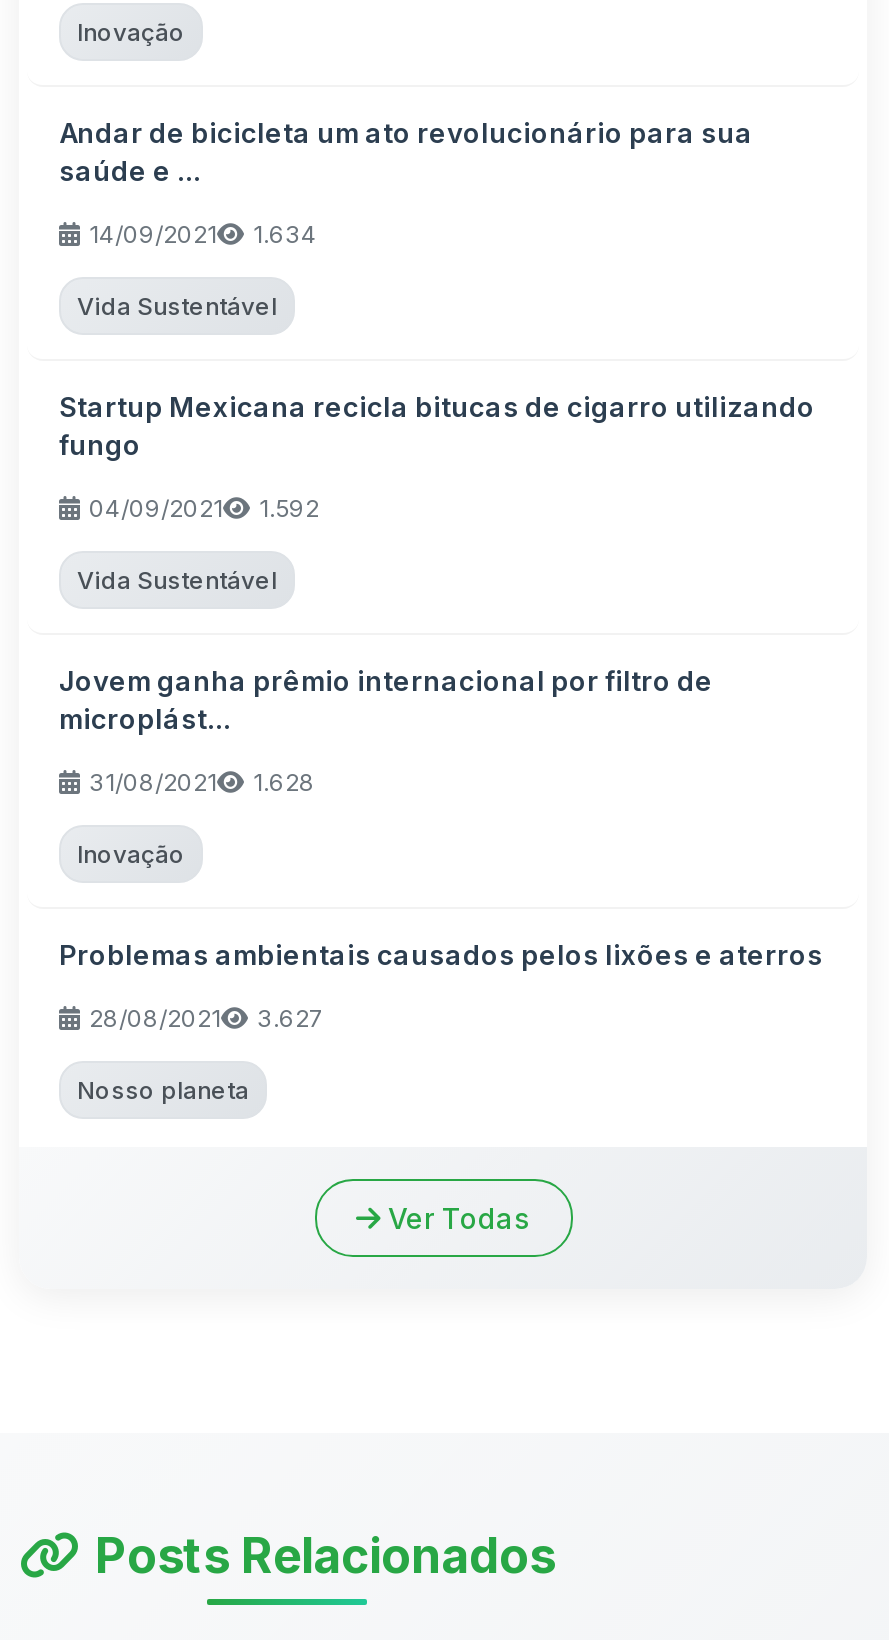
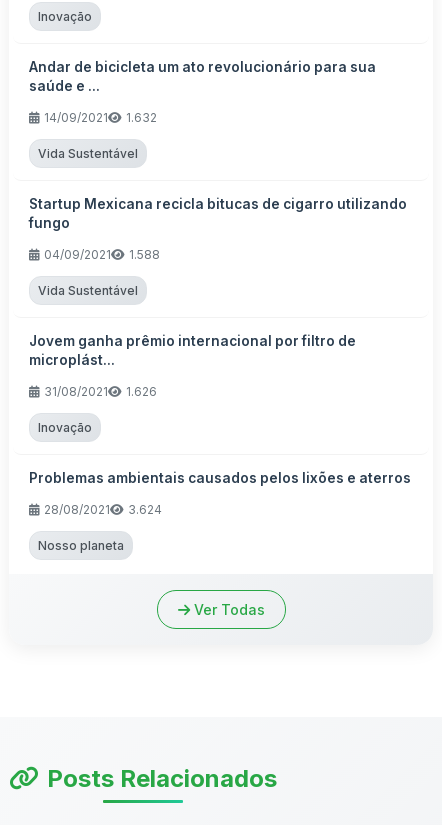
[89,219,317,249] 14/09/2021 1.634 -> [44,110,157,125] 14/09/2021 1.632
[89,493,319,523] 04/09/2021 1.592 -> [44,247,160,262] 04/09/2021 1.588
[89,767,315,797] 31/08/2021 1.628 -> [44,384,157,399] 31/08/2021 1.626
[89,1003,325,1033] 28/08/2021 3.627 -> [44,502,162,517] 28/08/2021 3.624

